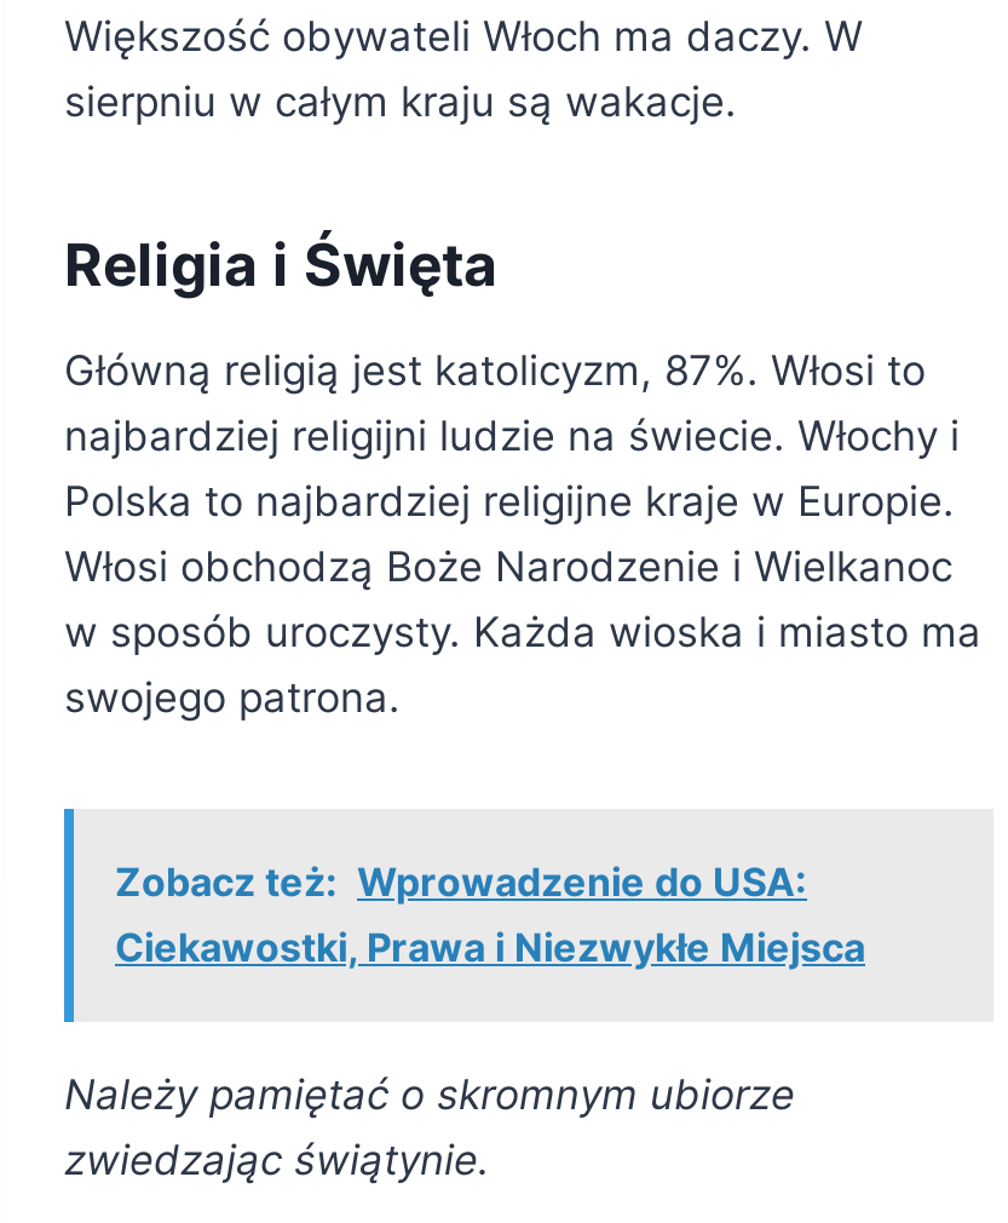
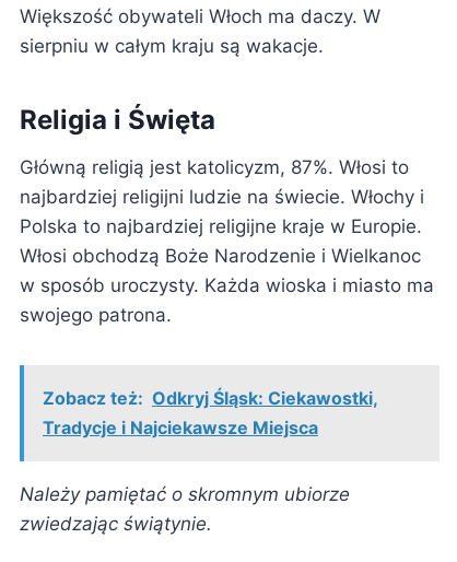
[115,857,865,971] Zobacz też: Wprowadzenie do USA: | Ciekawostki, Prawa i Niezwykłe Miejsca -> [43,387,378,438] Zobacz też: Odkryj Śląsk: Ciekawostki, | Tradycje i Najciekawsze Miejsca

